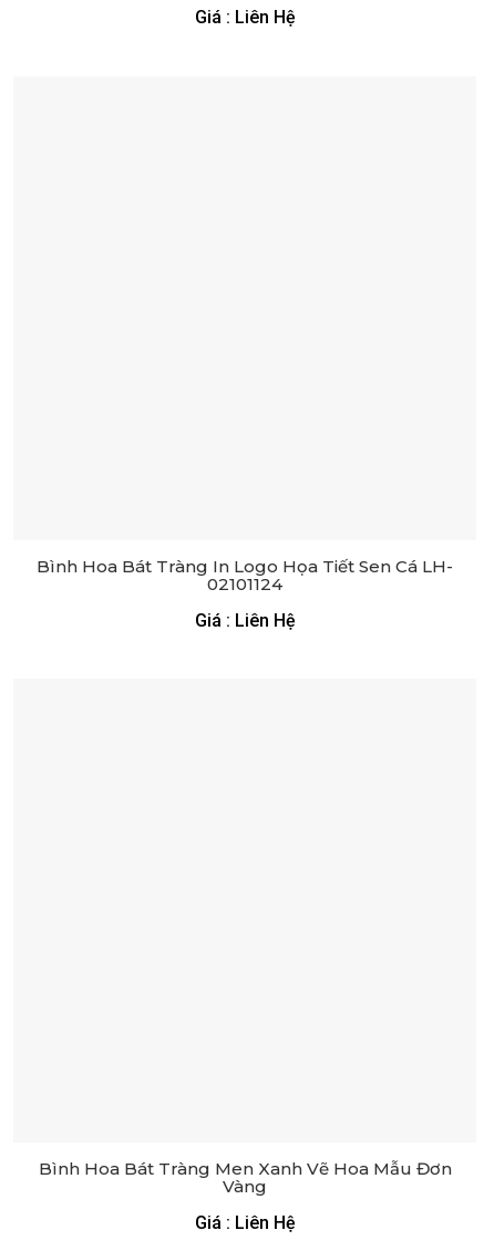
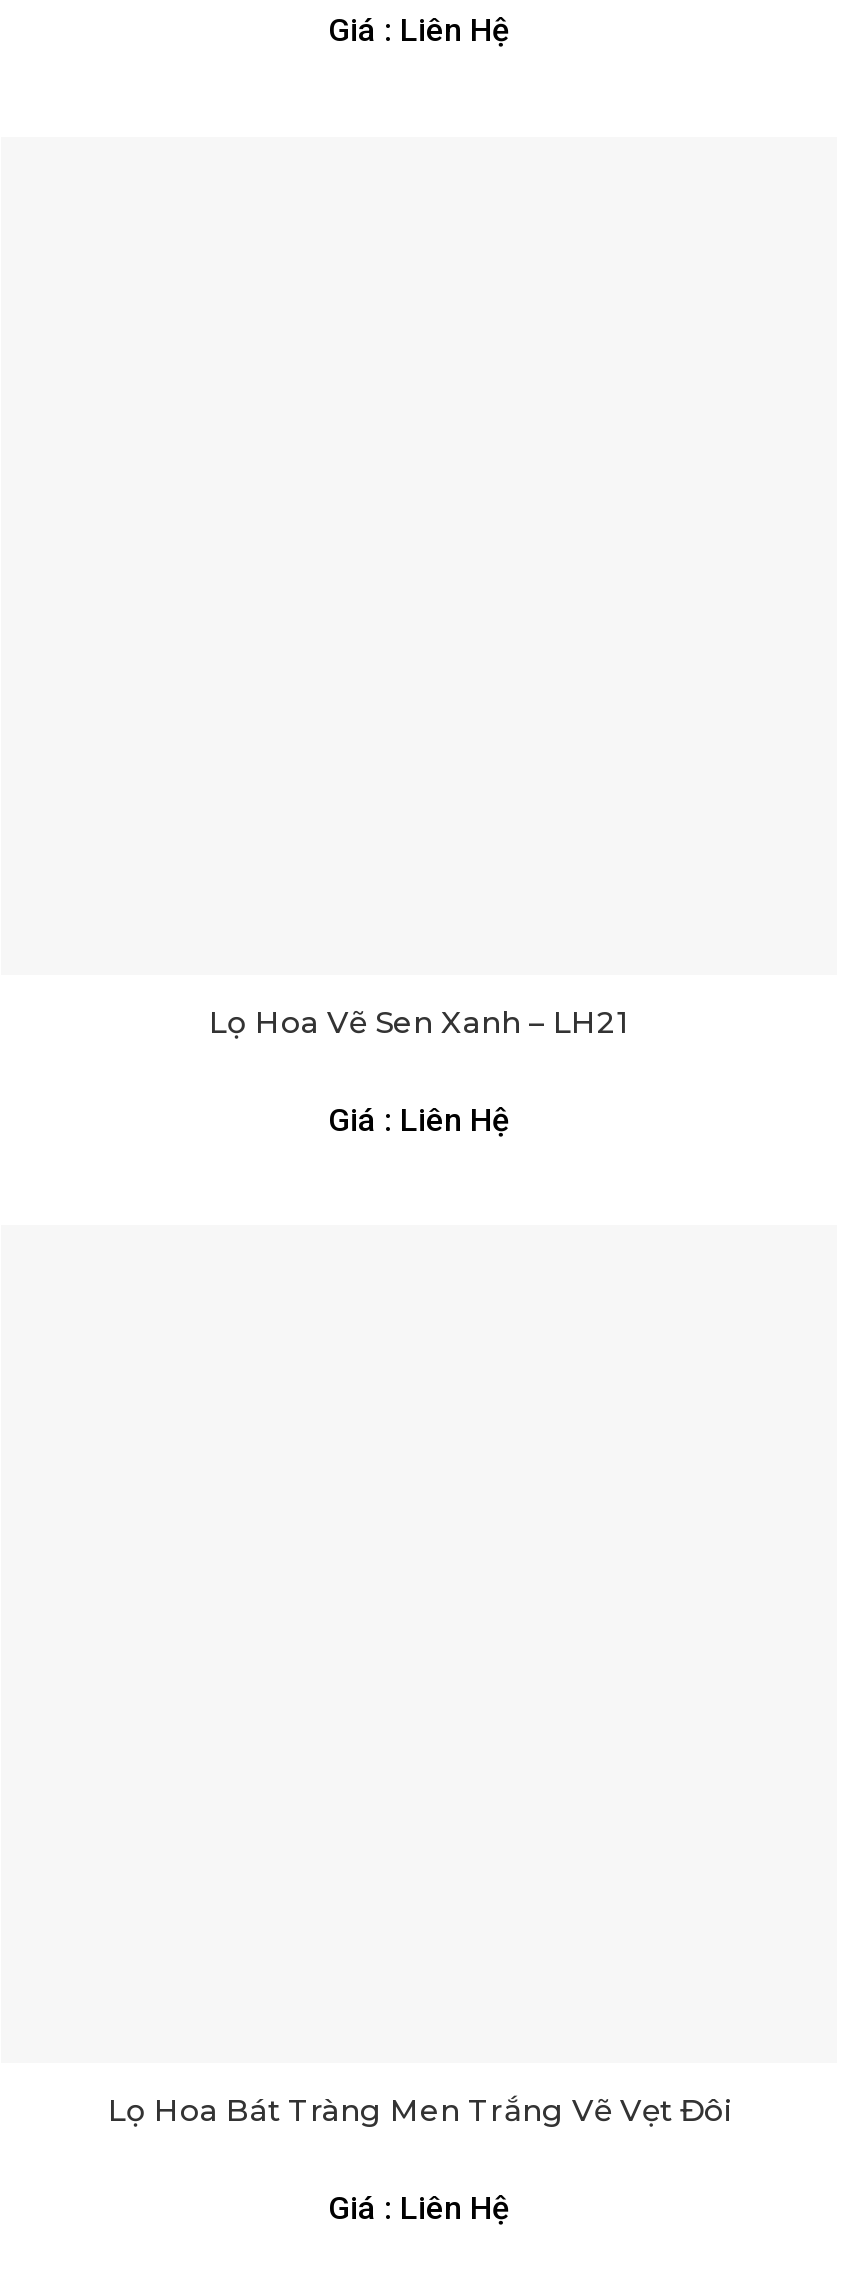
[37,556,453,595] Bình Hoa Bát Tràng In Logo Họa Tiết Sen Cá LH- | 02101124 -> [209,1003,629,1041] Lọ Hoa Vẽ Sen Xanh – LH21
[38,1158,451,1197] Bình Hoa Bát Tràng Men Xanh Vẽ Hoa Mẫu Đơn | Vàng -> [108,2092,730,2130] Lọ Hoa Bát Tràng Men Trắng Vẽ Vẹt Đôi

